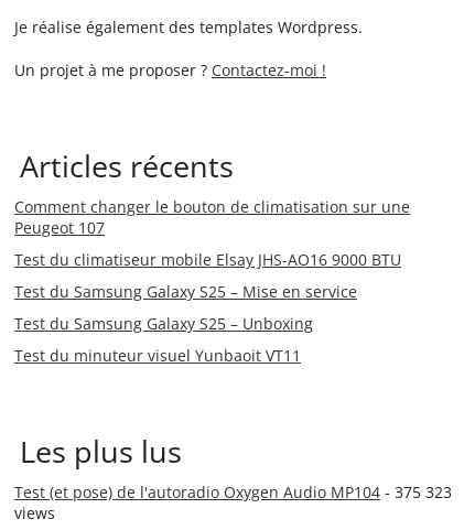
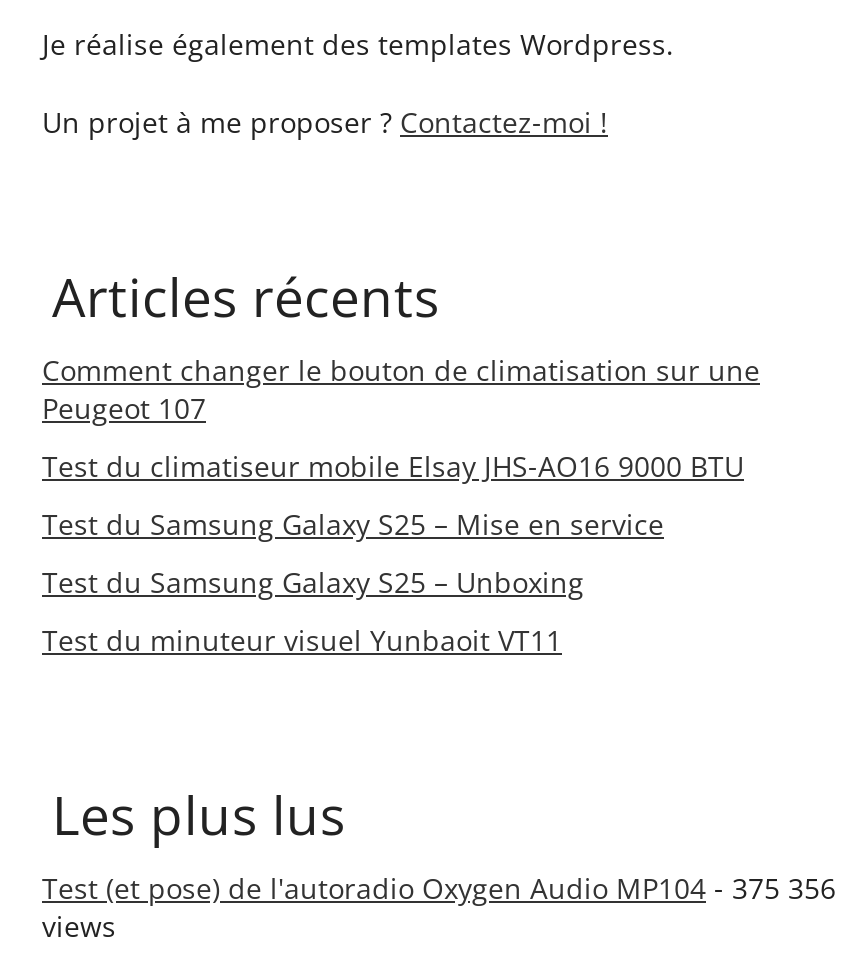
[14,482,452,502] Test (et pose) de l'autoradio Oxygen Audio MP104 - 375 323 -> [42,869,836,907] Test (et pose) de l'autoradio Oxygen Audio MP104 - 375 356

